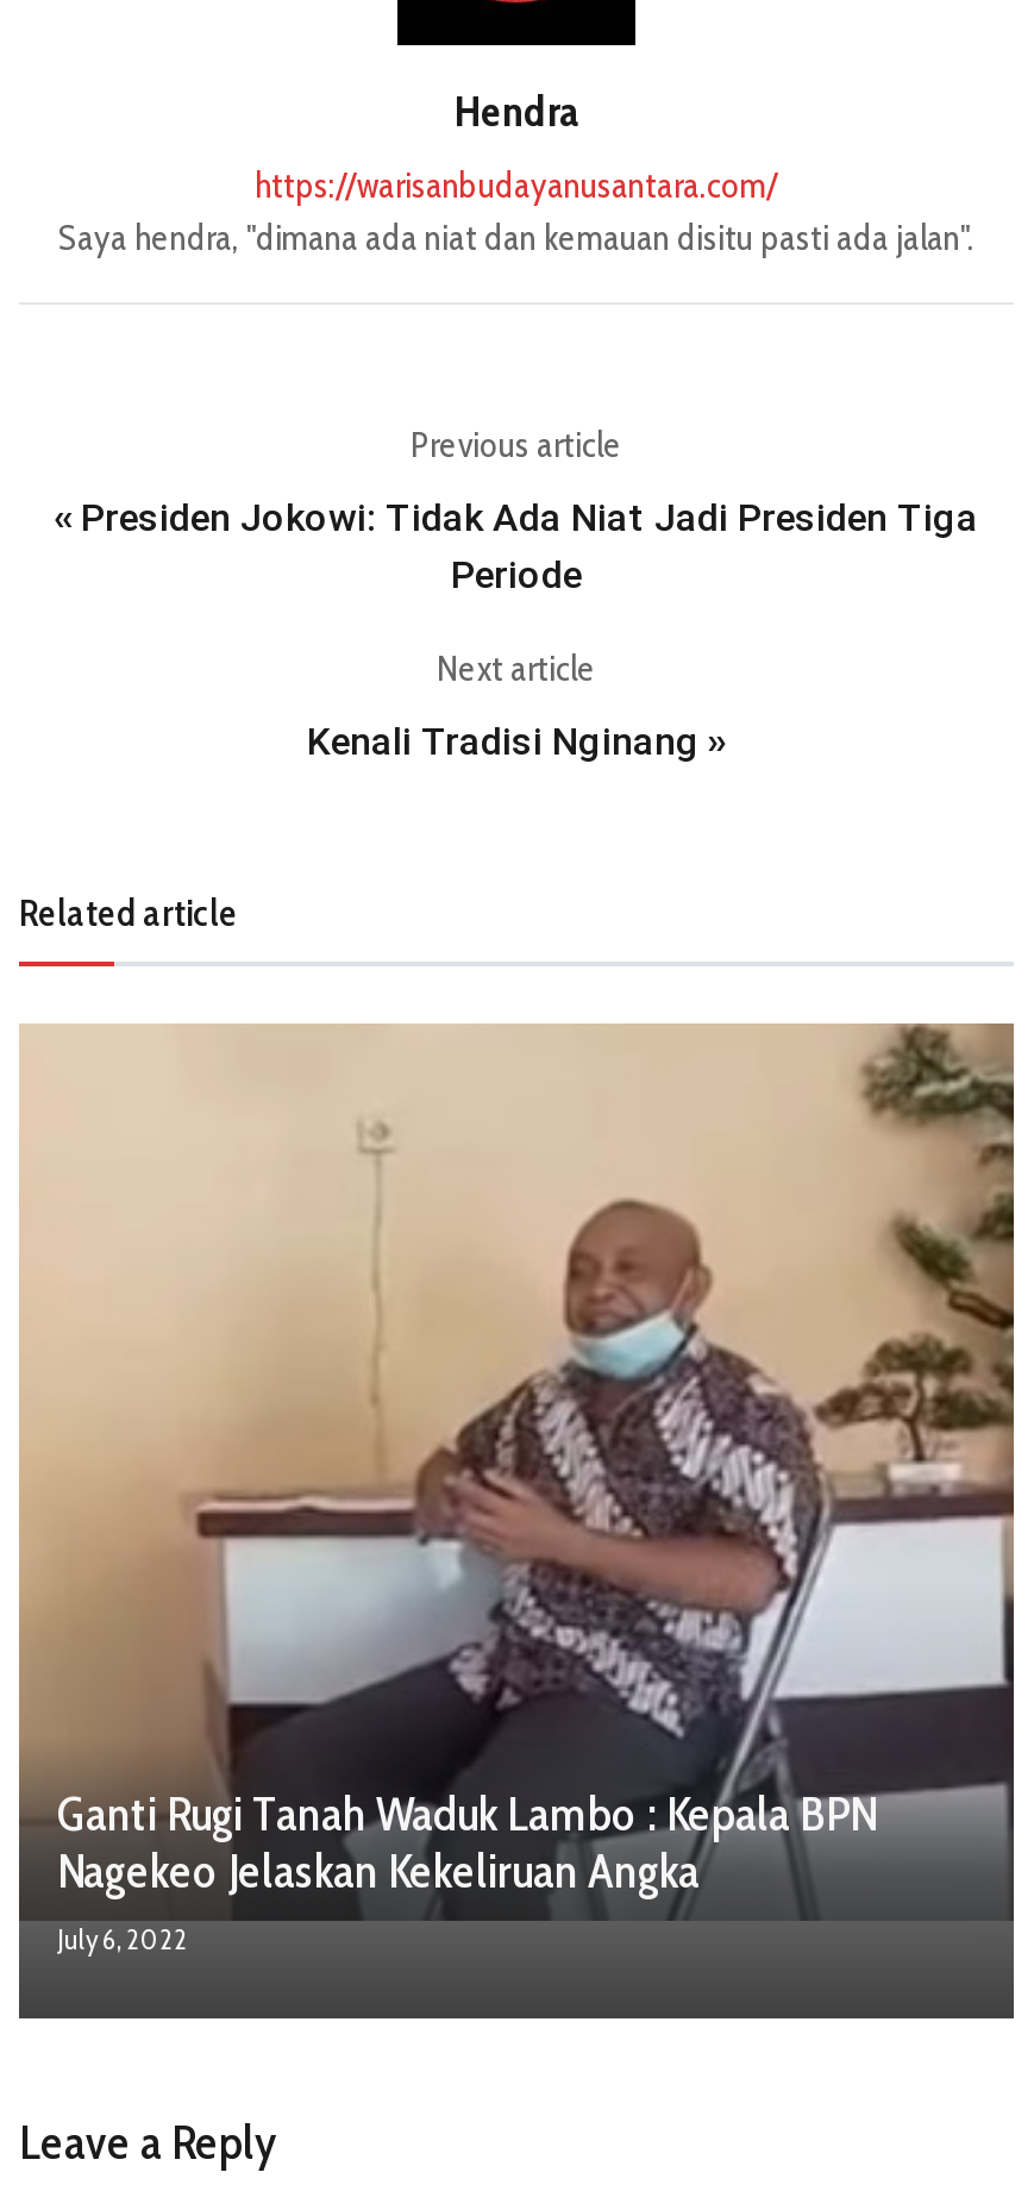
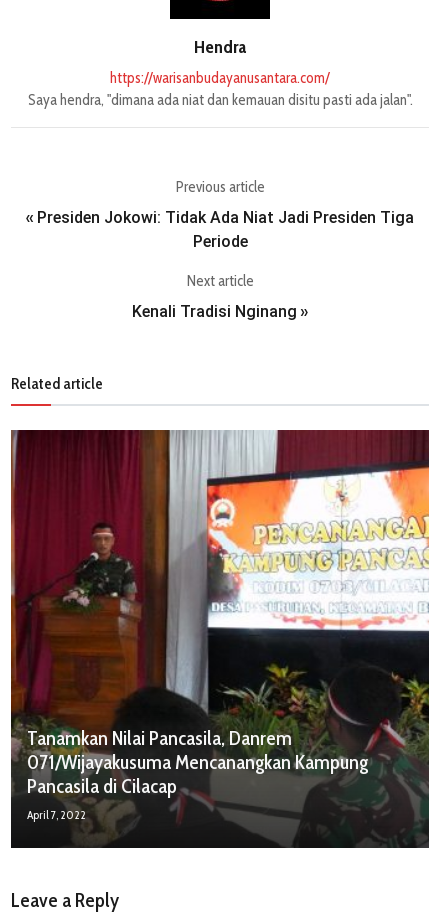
[17,1021,1016,2018] [image] | Ganti Rugi Tanah Waduk Lambo : Kepala BPN | Nagekeo Jelaskan Kekeliruan Angka | July 6, 2022 -> [10,429,430,847] [image] | Tanamkan Nilai Pancasila, Danrem | 071/Wijayakusuma Mencanangkan Kampung | Pancasila di Cilacap | April 7, 2022

